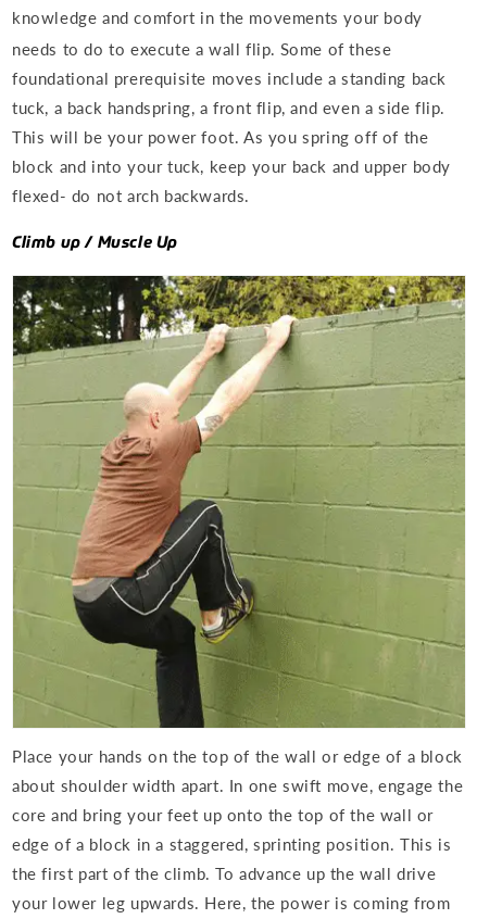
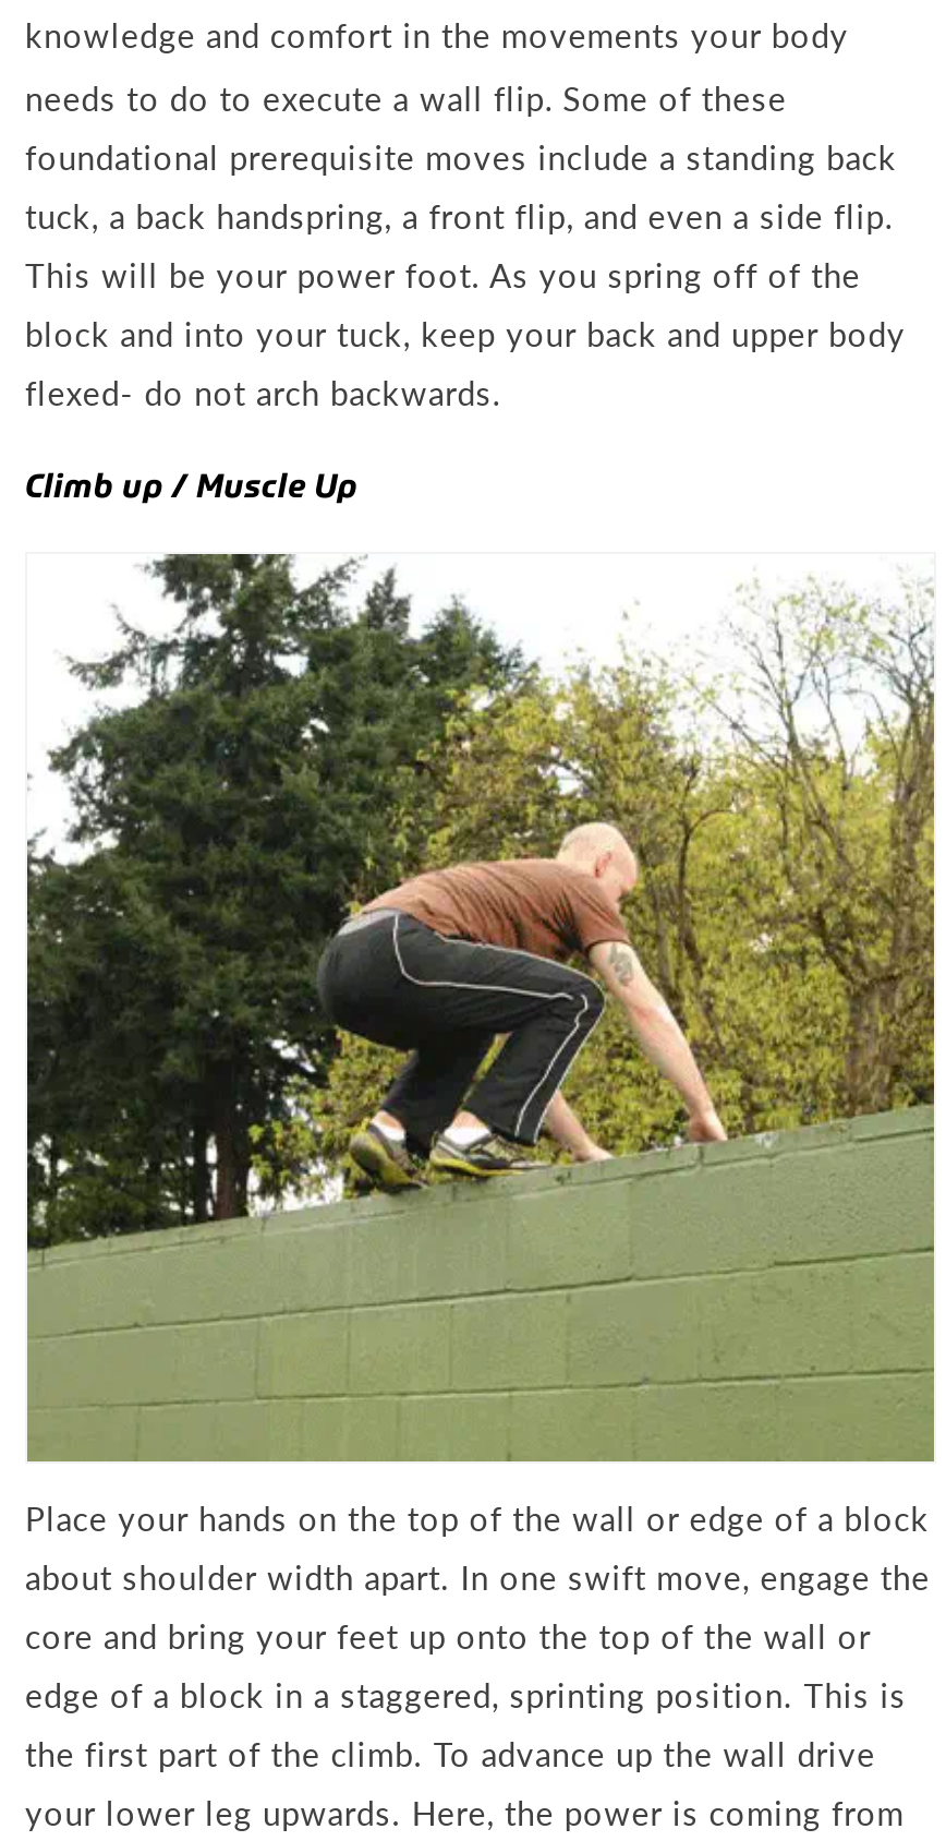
[12,275,466,728] [image] -> [25,553,936,1463] [image]

